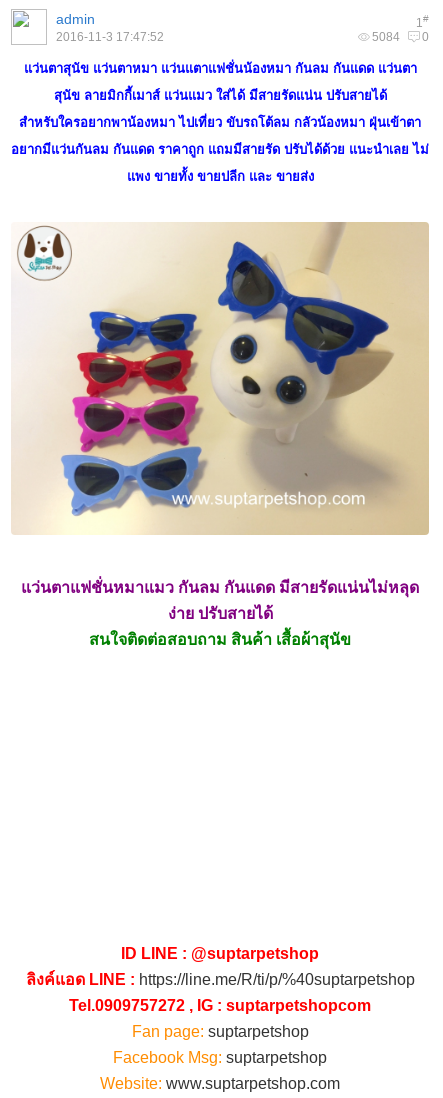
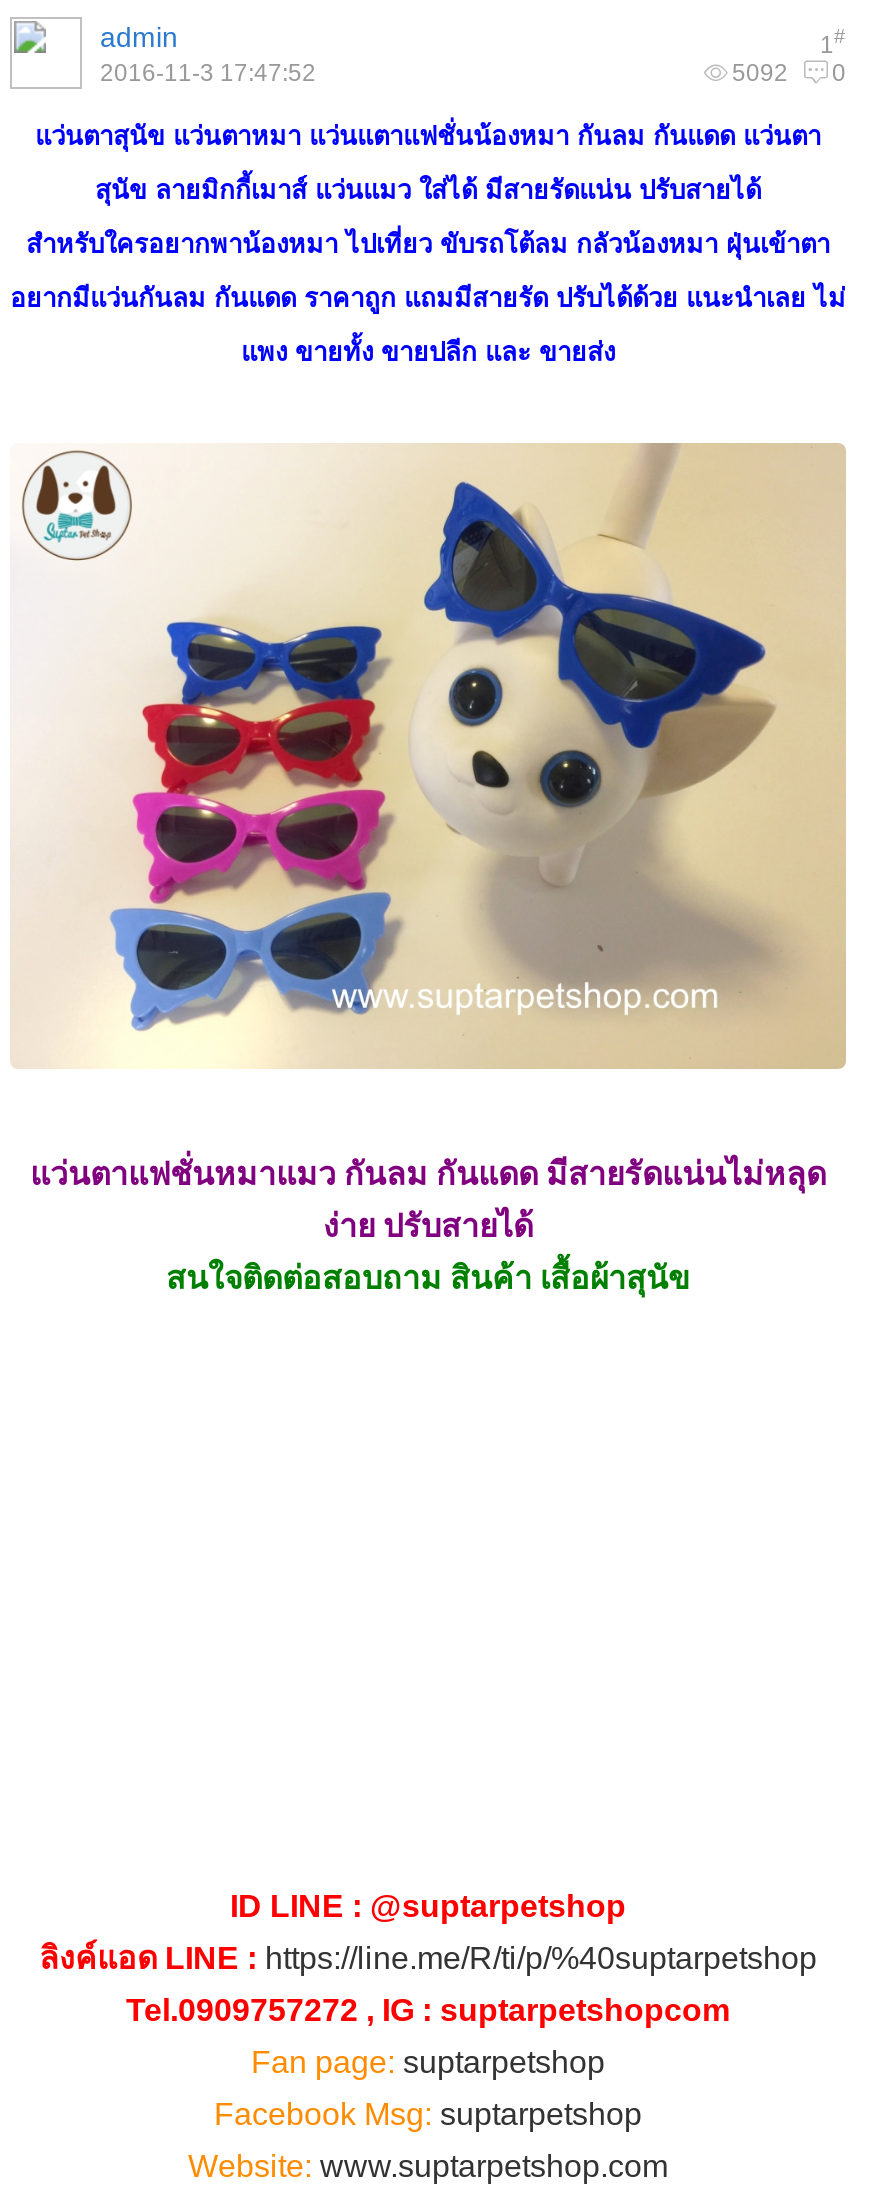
[372,30,429,44] 5084 0 -> [732,59,846,87] 5092 0

